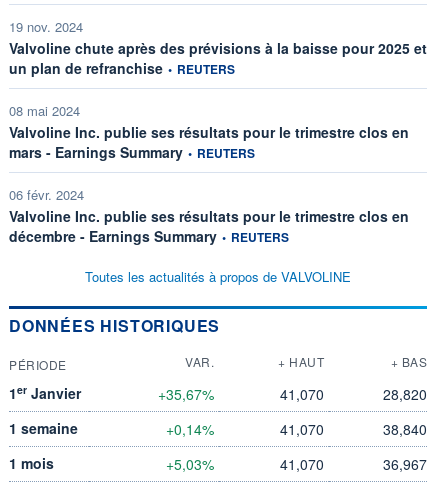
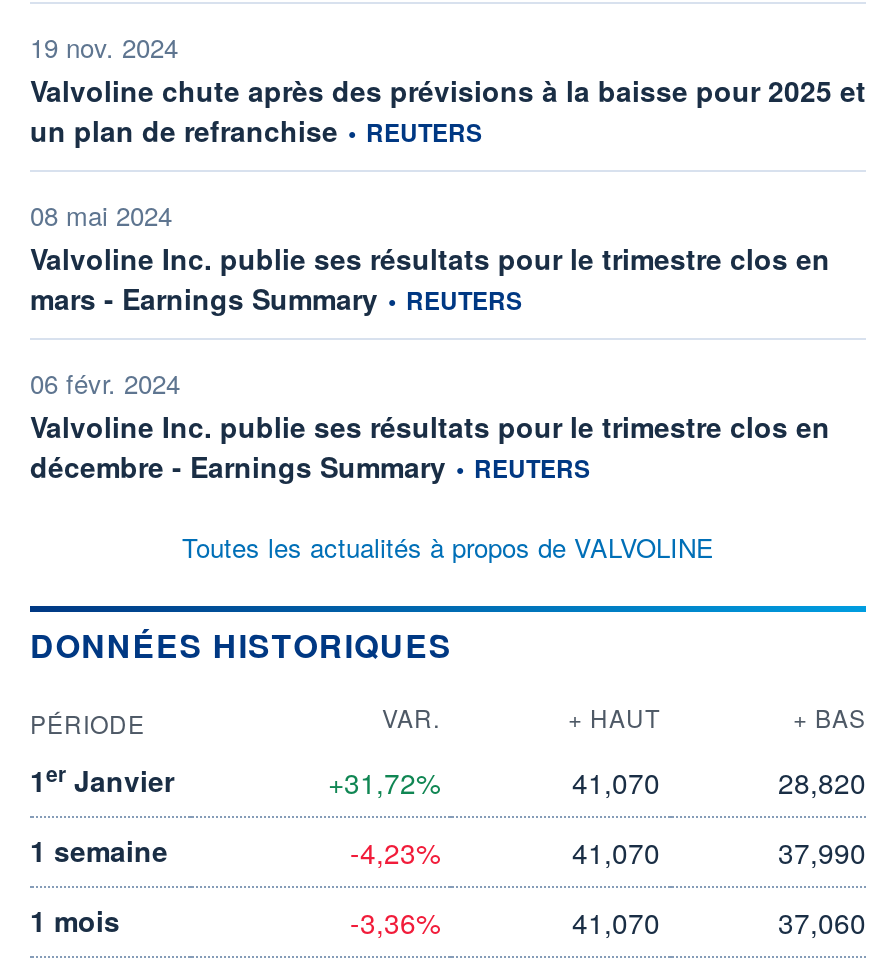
[158,384,214,404] +35,67% -> [328,762,440,802] +31,72%
[166,419,214,439] +0,14% -> [350,832,440,872] -4,23%
[383,419,427,439] 38,840 -> [778,832,866,872] 37,990
[166,454,214,474] +5,03% -> [350,902,440,942] -3,36%
[383,454,427,474] 36,967 -> [778,902,866,942] 37,060

